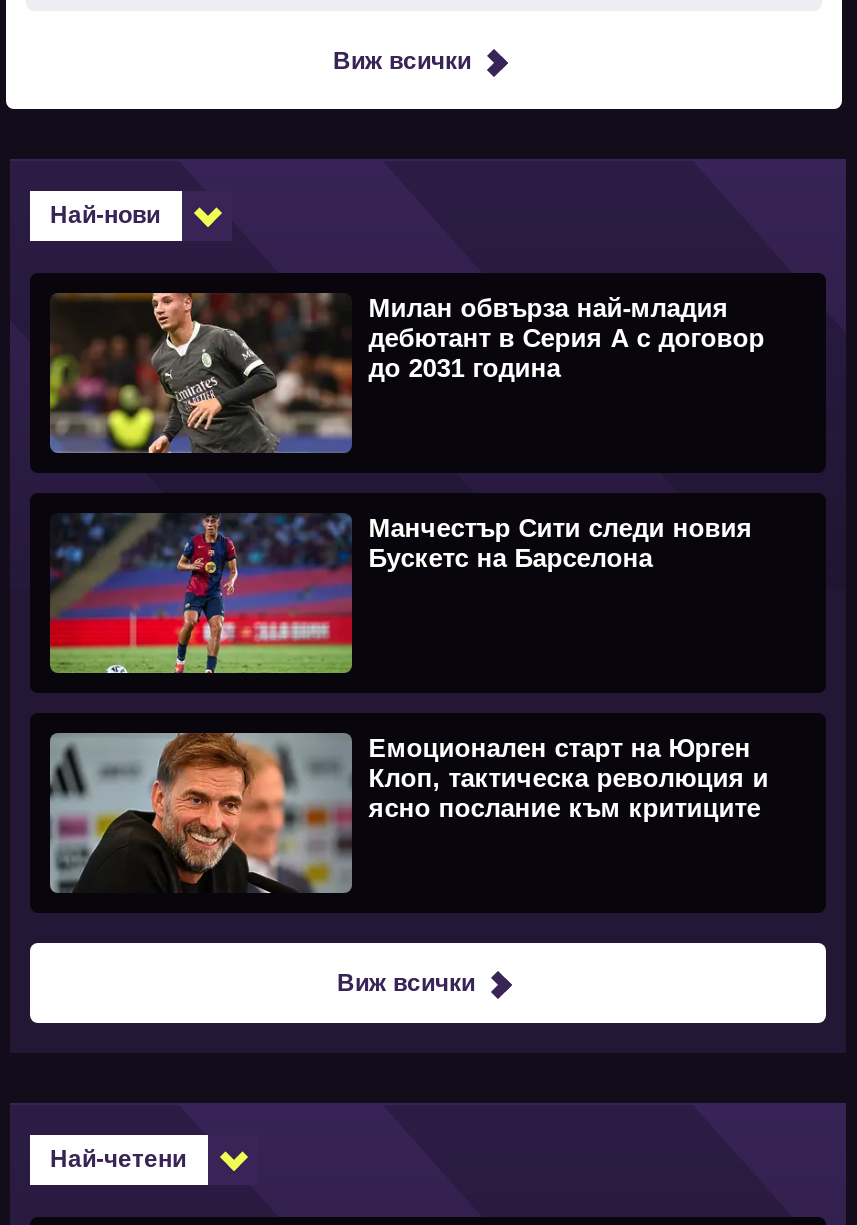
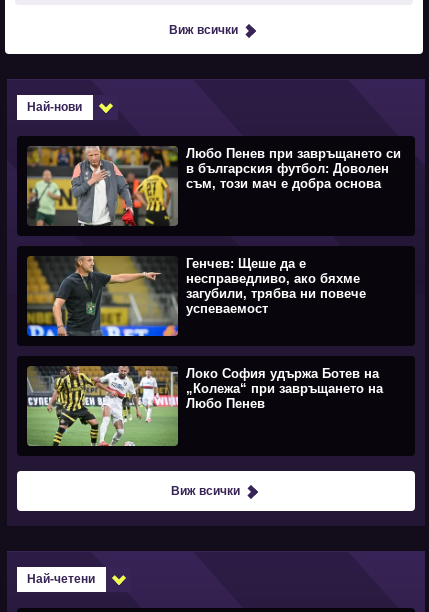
[50,293,764,455] [image] | Милан обвърза най-младия | дебютант в Серия А с договор | до 2031 година -> [27,146,401,227] [image] | Любо Пенев при завръщането си | в българския футбол: Доволен | съм, този мач е добра основа
[48,513,752,675] [image] | Манчестър Сити следи новия | Бускетс на Барселона -> [26,255,366,337] [image] | Генчев: Щеше да е | несправедливо, ако бяхме | загубили, трябва ни повече | успеваемост
[50,731,768,893] [image] | Емоционален старт на Юрген | Клоп, тактическа революция и | ясно послание към критиците -> [27,365,383,447] [image] | Локо София удържа Ботев на | „Колежа“ при завръщането на | Любо Пенев

